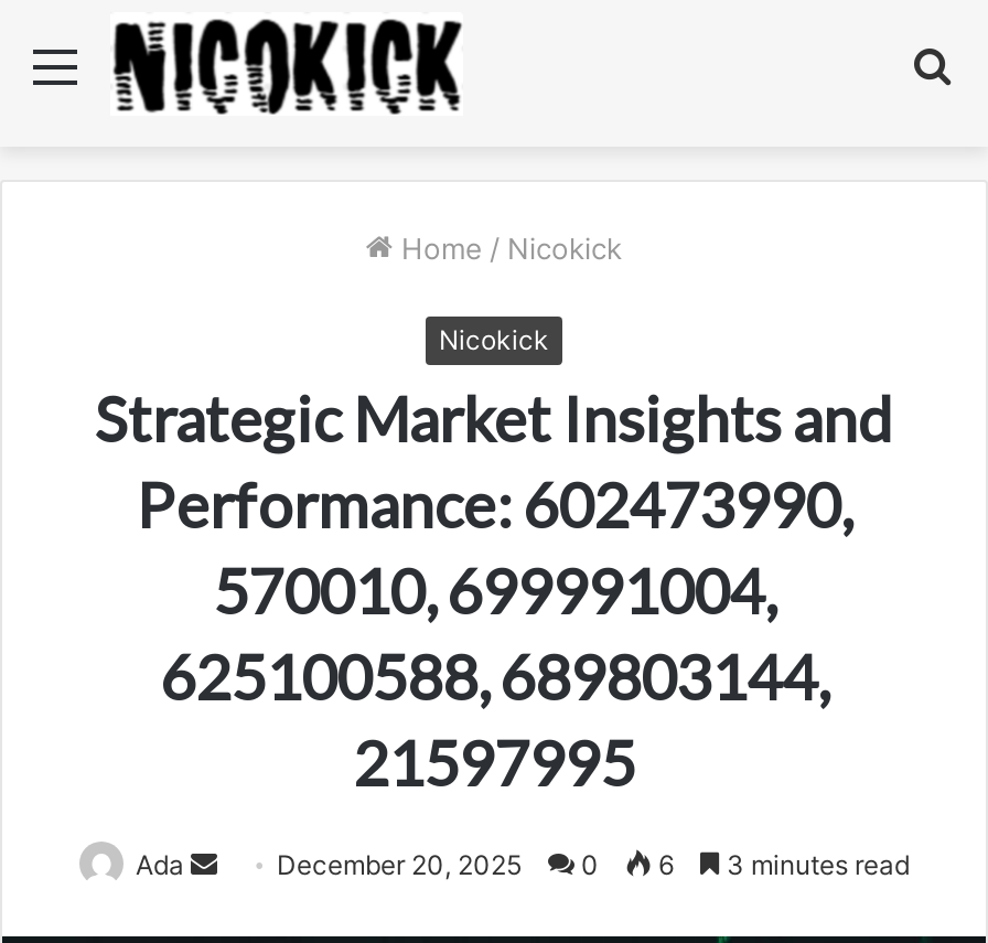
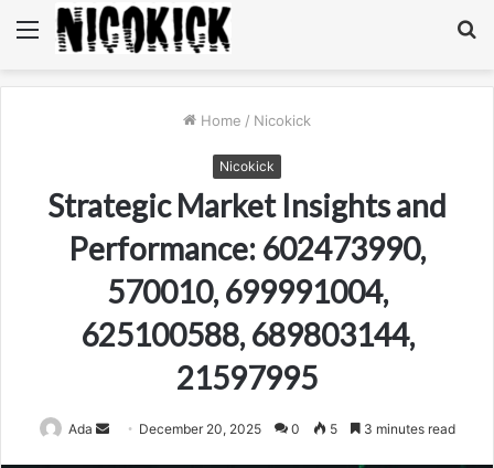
[652,849,674,882] 6 -> [326,421,337,438] 5

